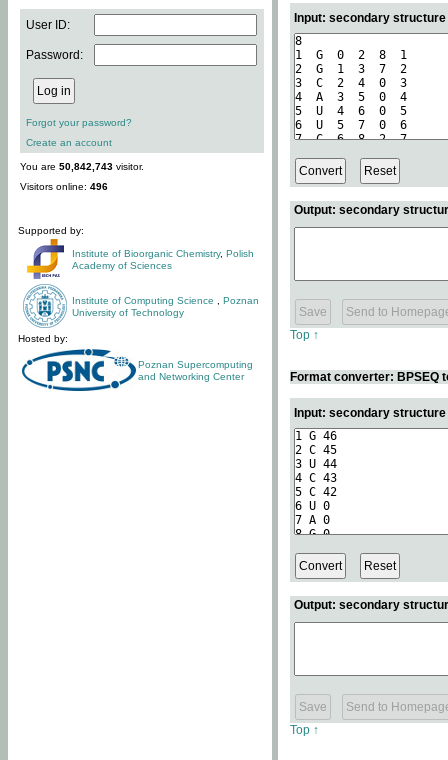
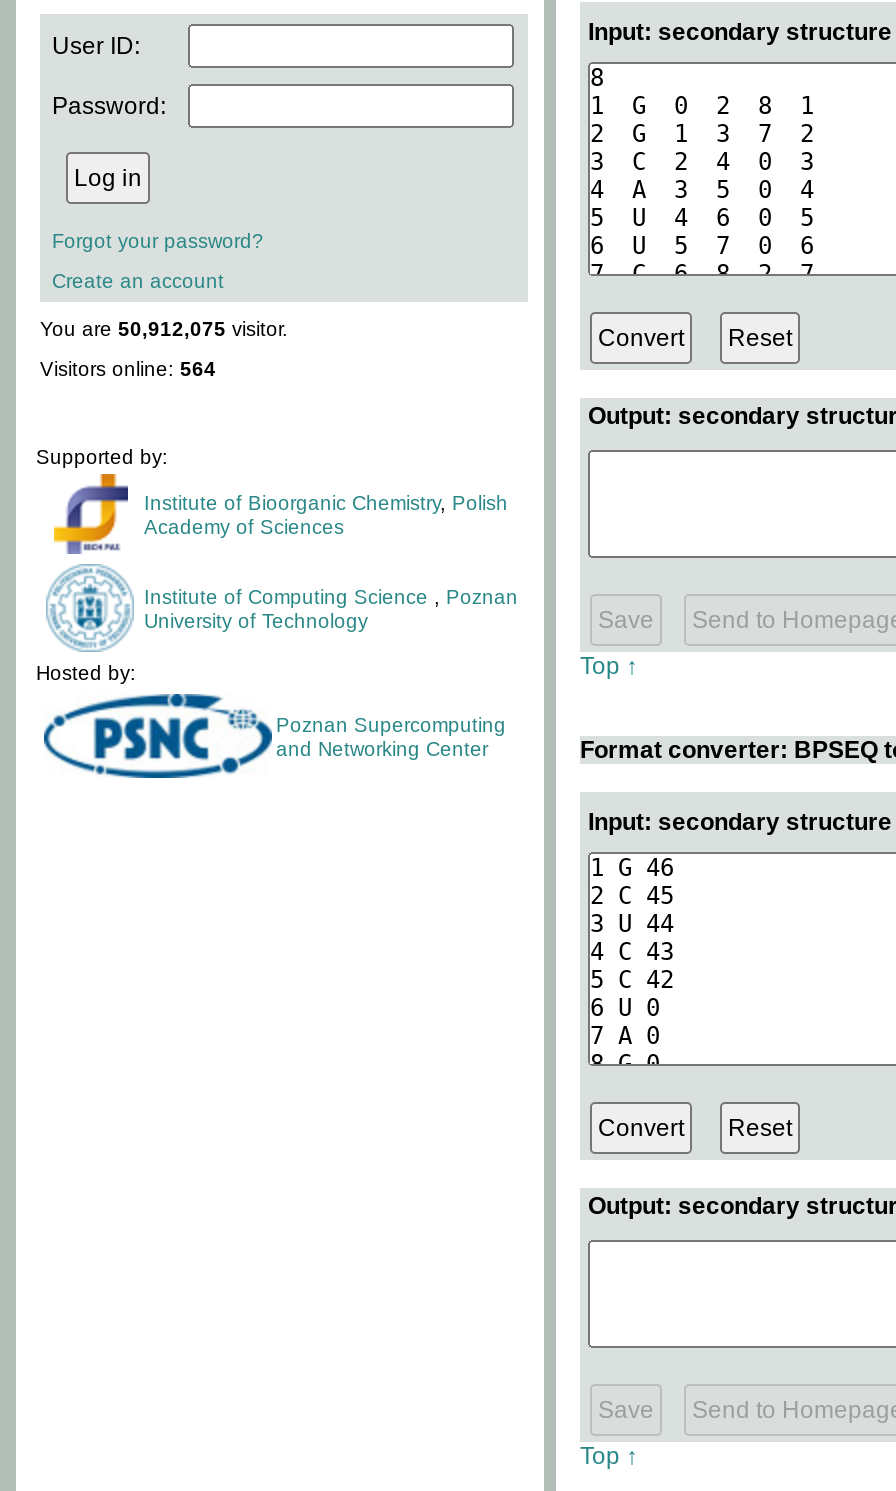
[20,161,144,172] You are 50,842,743 visitor. -> [40,318,288,340] You are 50,912,075 visitor.
[20,181,108,192] Visitors online: 496 -> [40,358,216,380] Visitors online: 564

